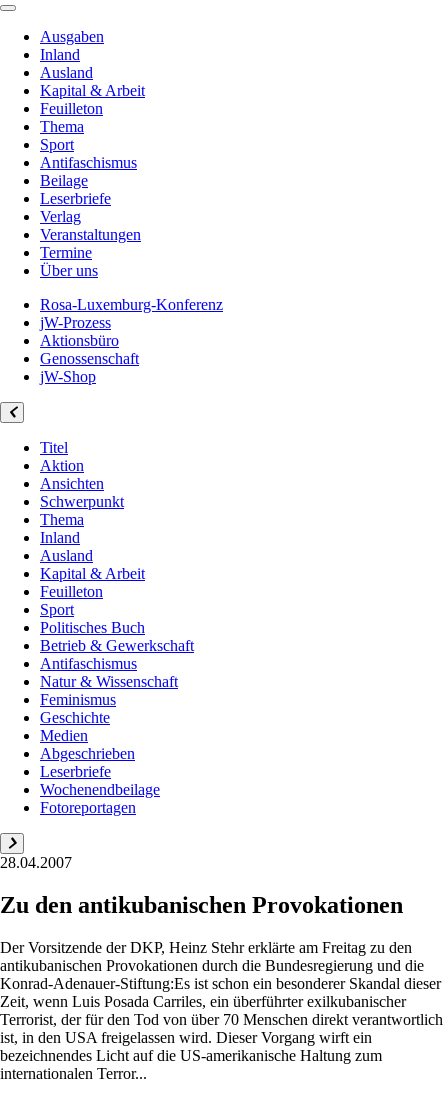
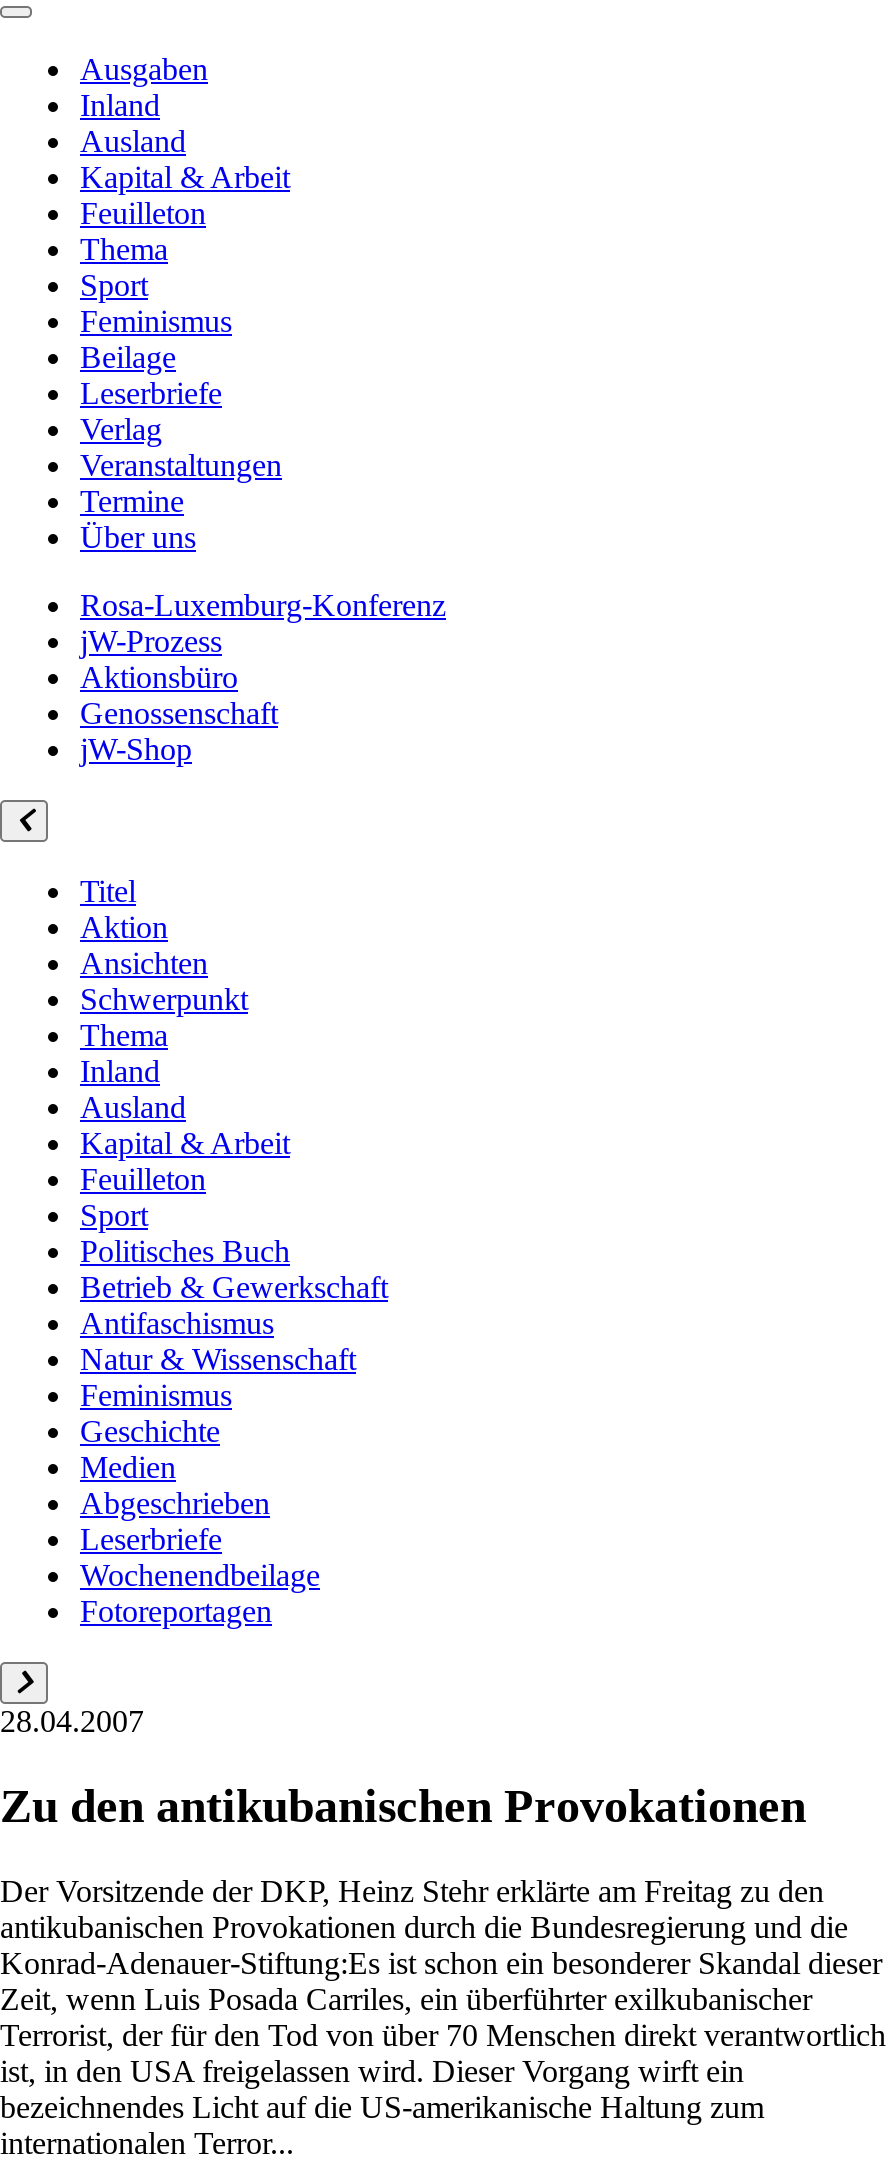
[40,154,137,171] Antifaschismus -> [80,304,232,338] Feminismus

